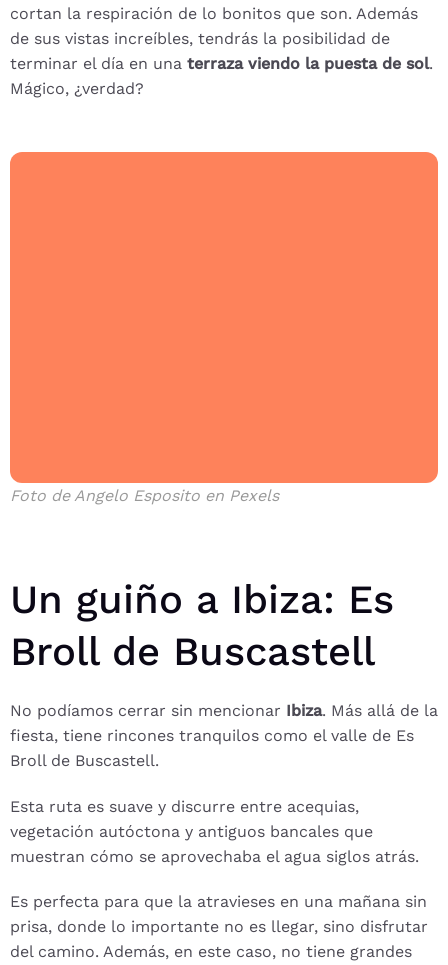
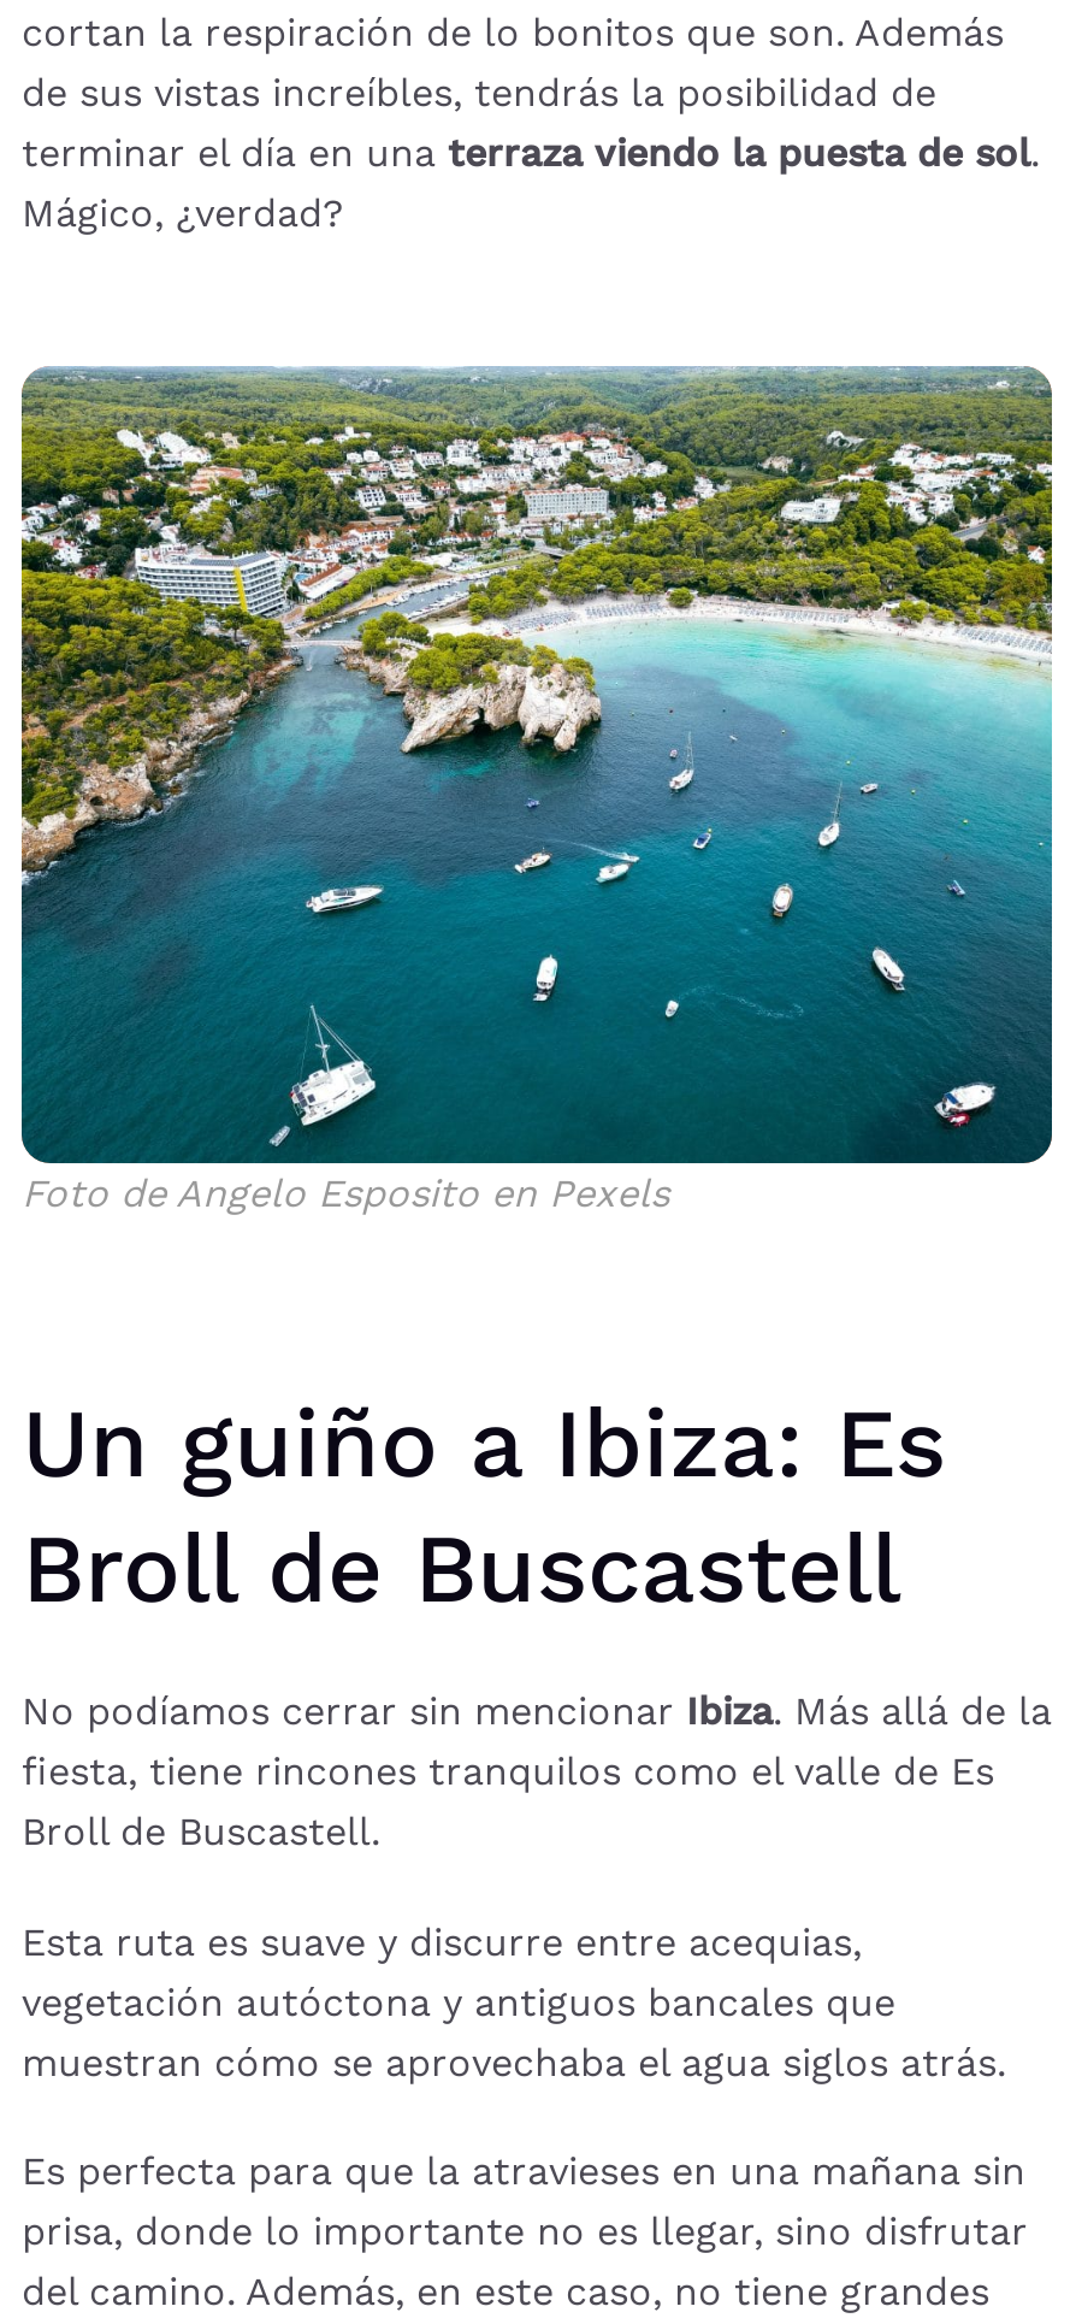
none -> [19,364,1054,1166] [image]

